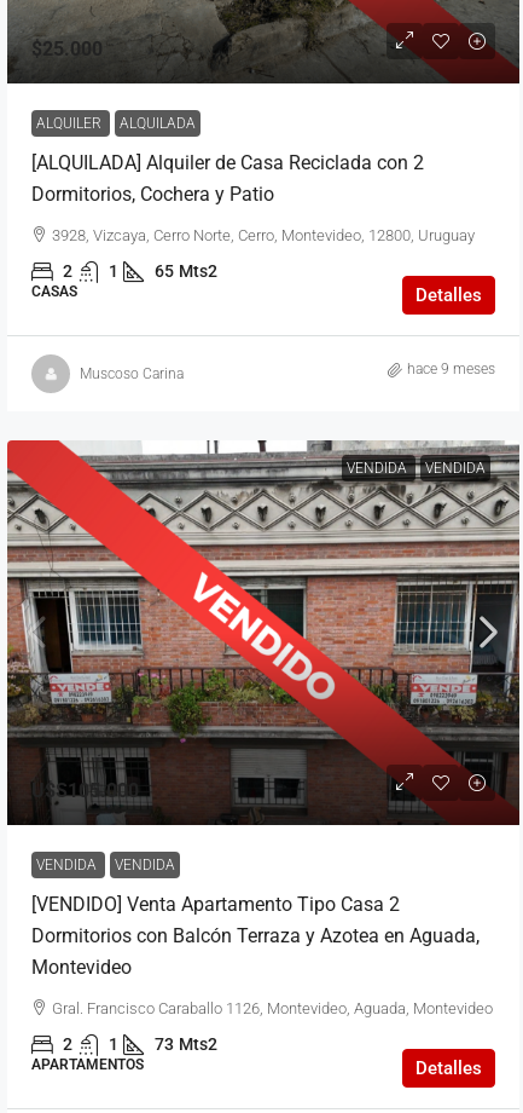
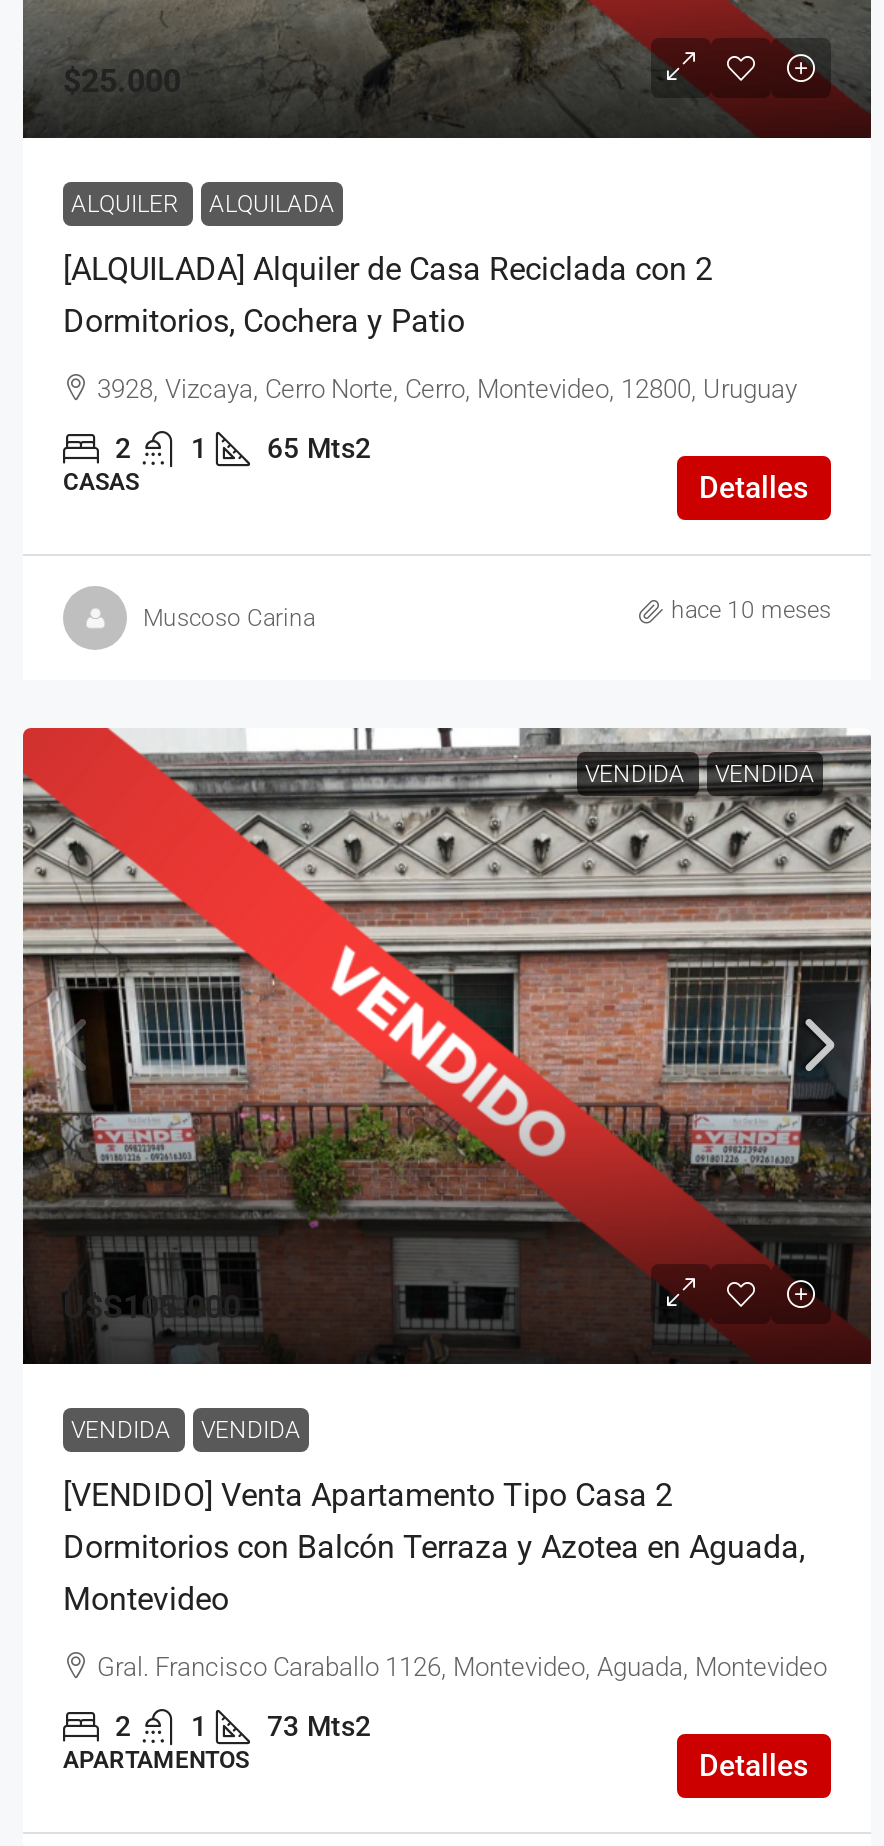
[407,361,495,377] hace 9 meses -> [671,596,831,624] hace 10 meses

